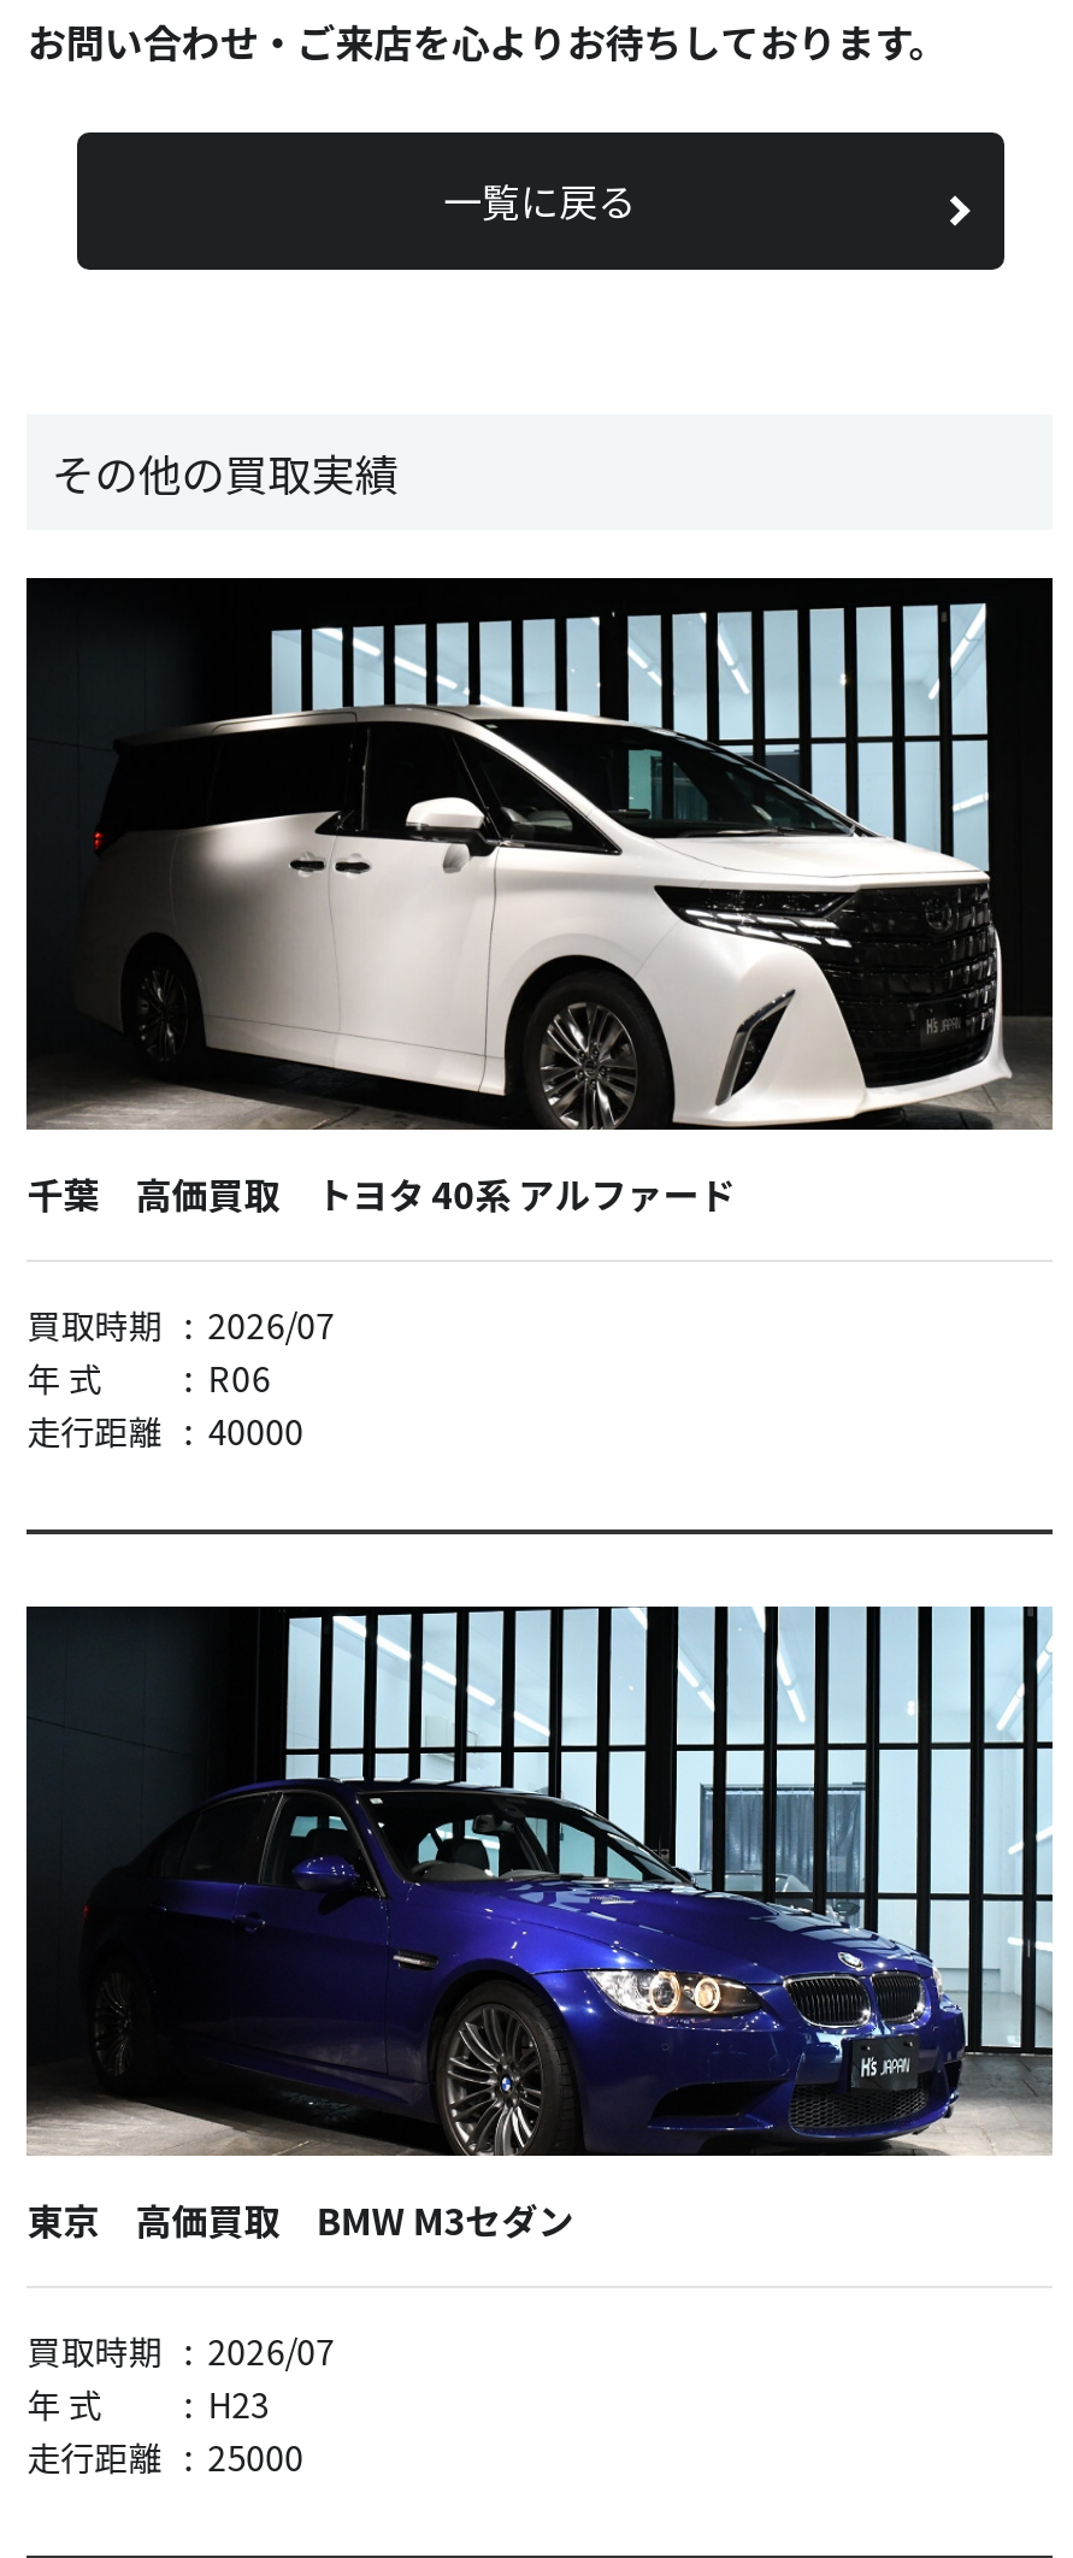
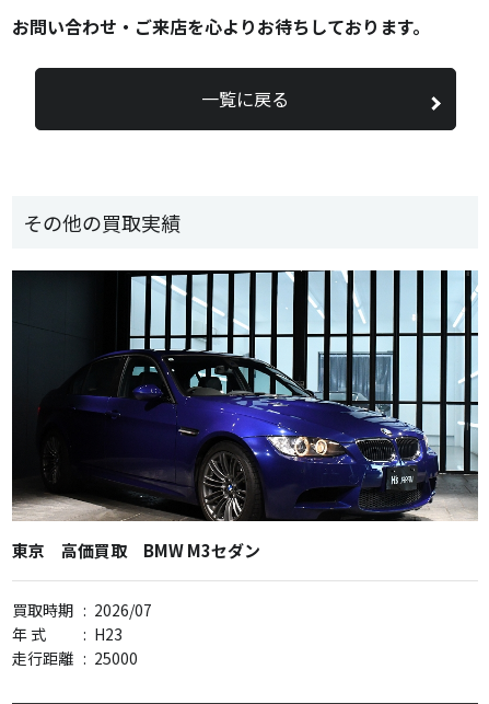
[26,576,1055,1454] [image] | 千葉 高価買取 トヨタ 40系 アルファード | 買取時期 : 2026/07 | 年 式 | : R06 | 走行距離 : 40000 -> none

